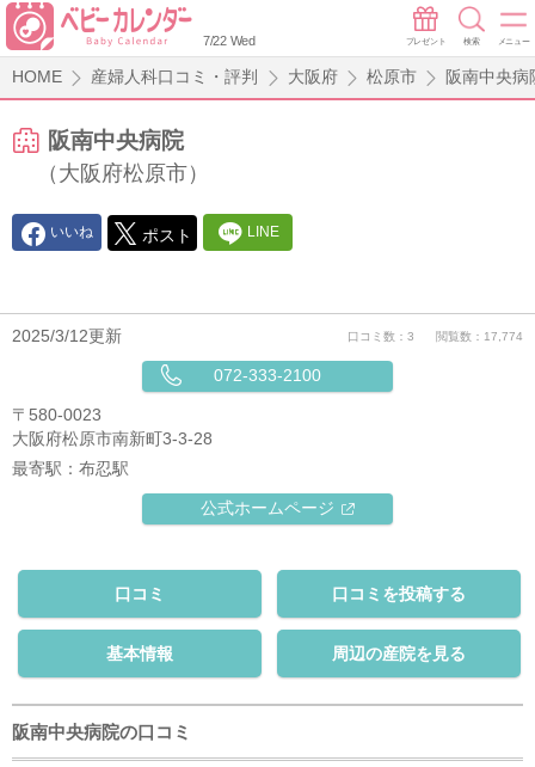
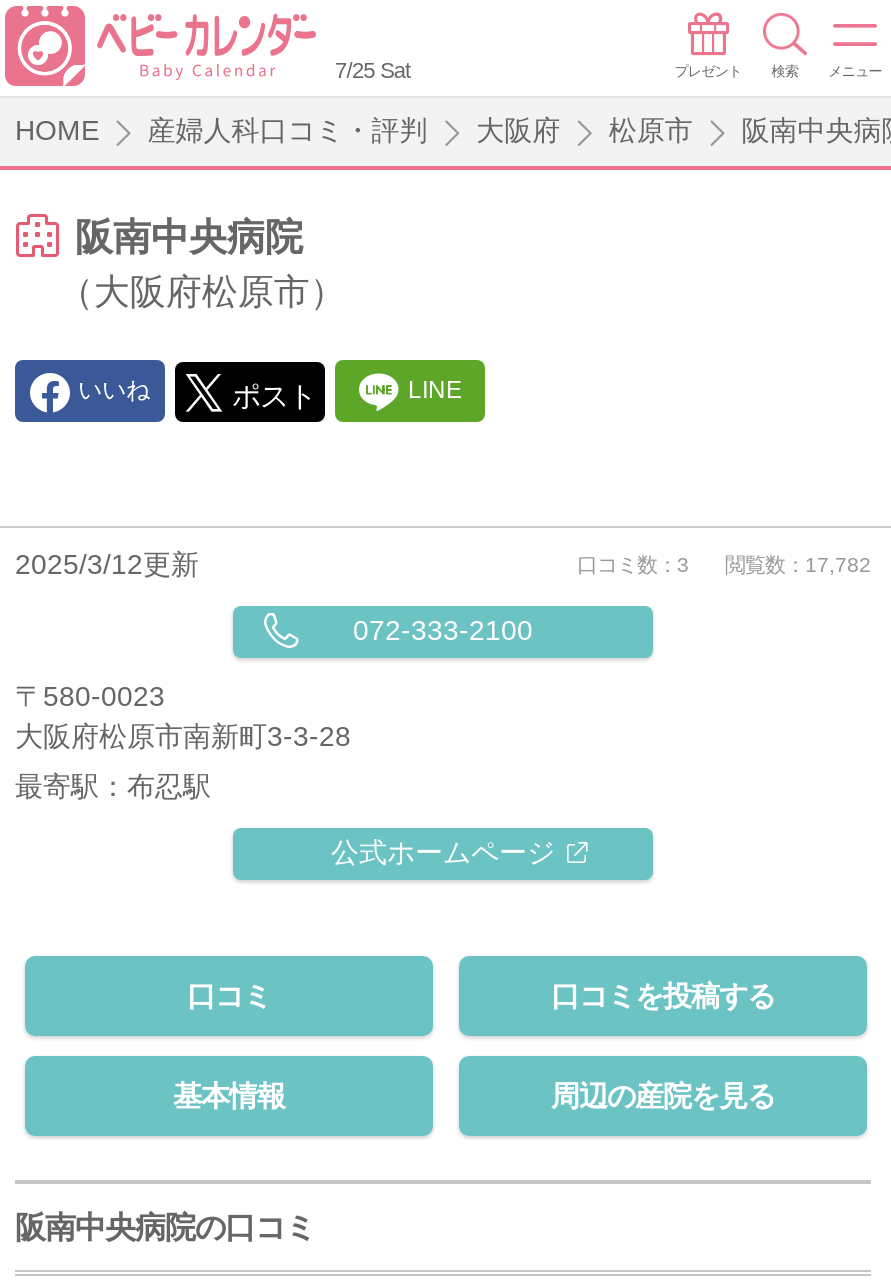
[203,33,255,48] 7/22 Wed -> [335,58,411,82] 7/25 Sat
[348,329,523,343] 口コミ数：3 閲覧数：17,774 -> [577,554,871,576] 口コミ数：3 閲覧数：17,782

